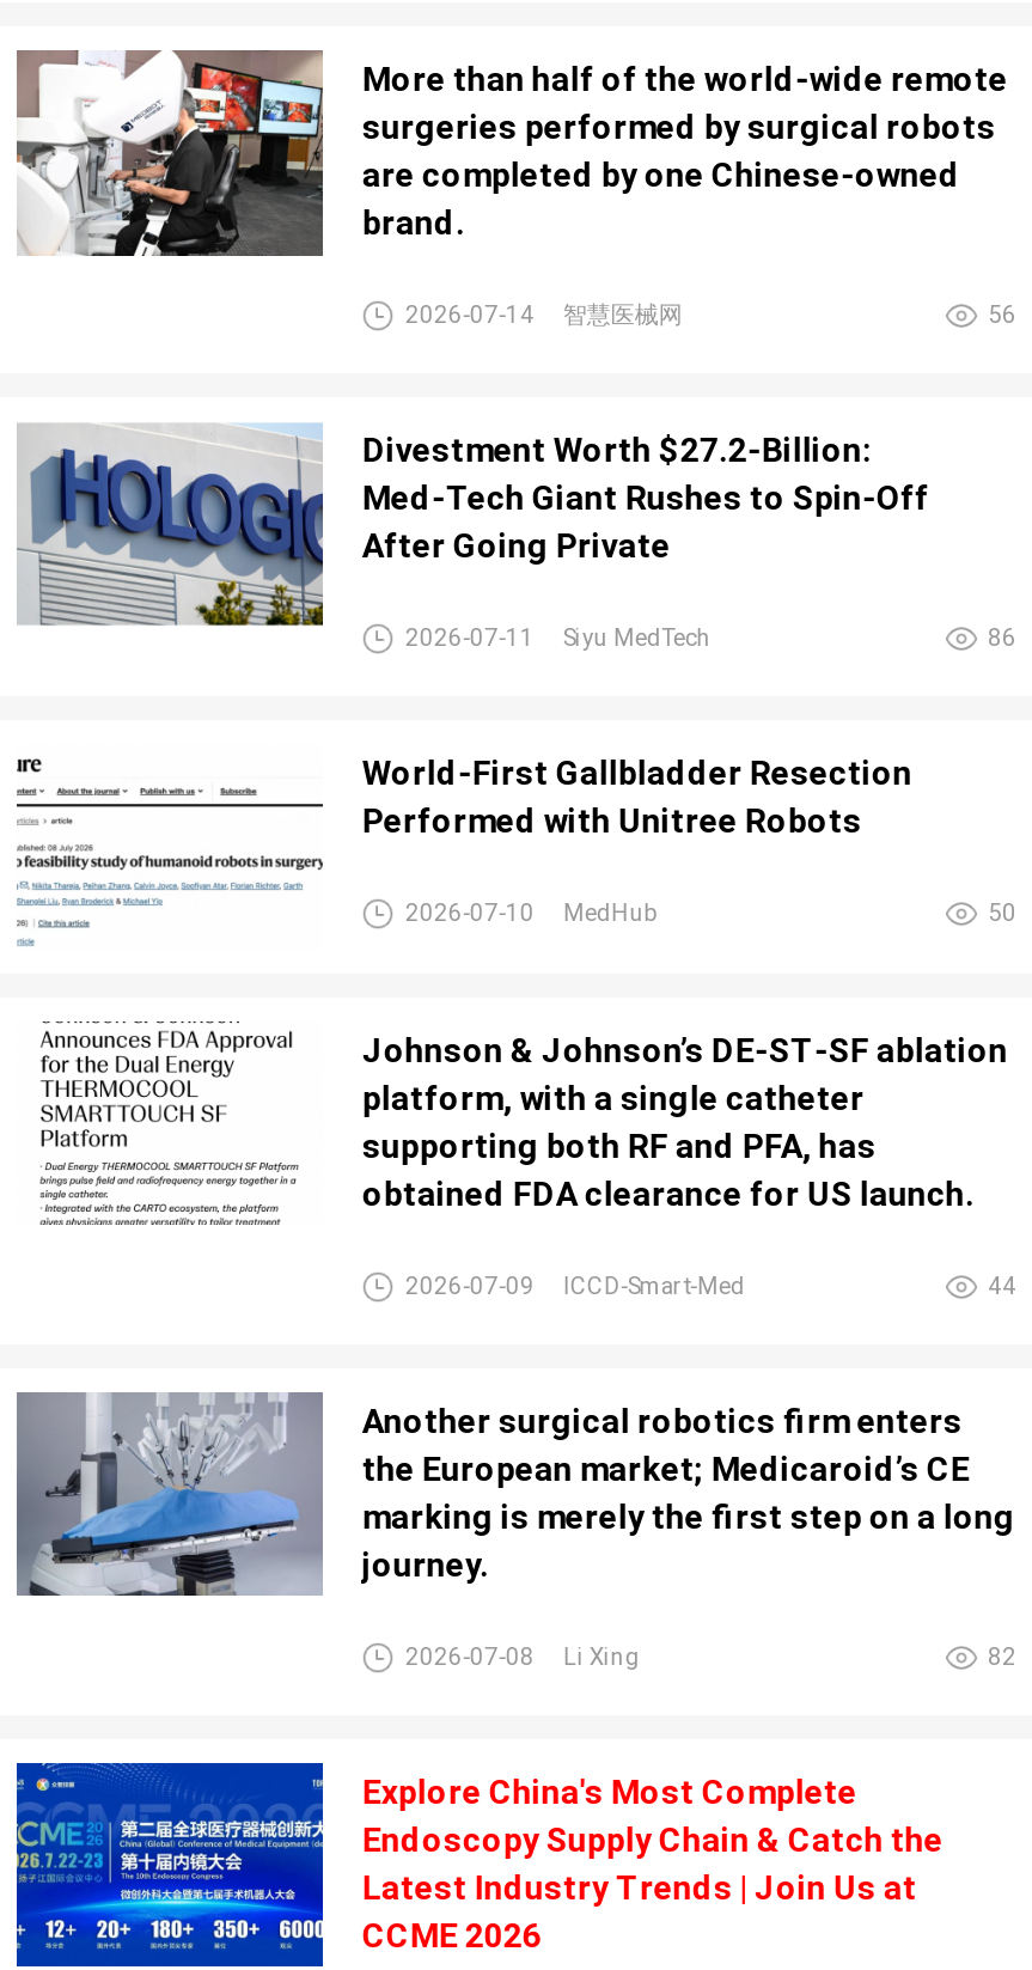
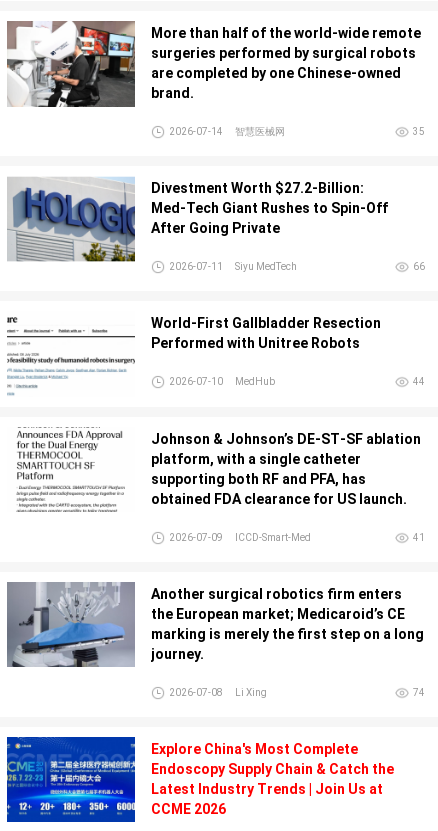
[988,302,1016,328] 56 -> [413,126,425,137] 35
[988,625,1016,651] 86 -> [413,261,425,272] 66
[988,900,1016,926] 50 -> [413,376,425,387] 44
[988,1272,1016,1299] 44 -> [413,532,425,543] 41
[988,1643,1016,1669] 82 -> [413,687,425,698] 74

